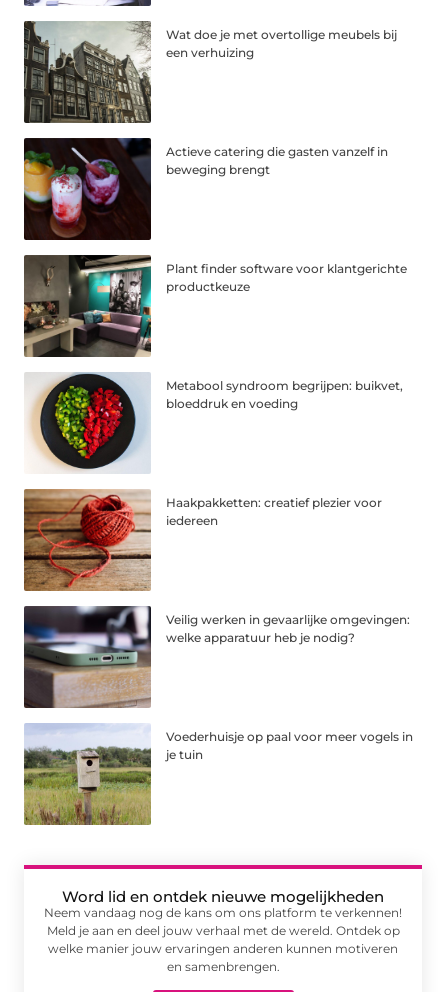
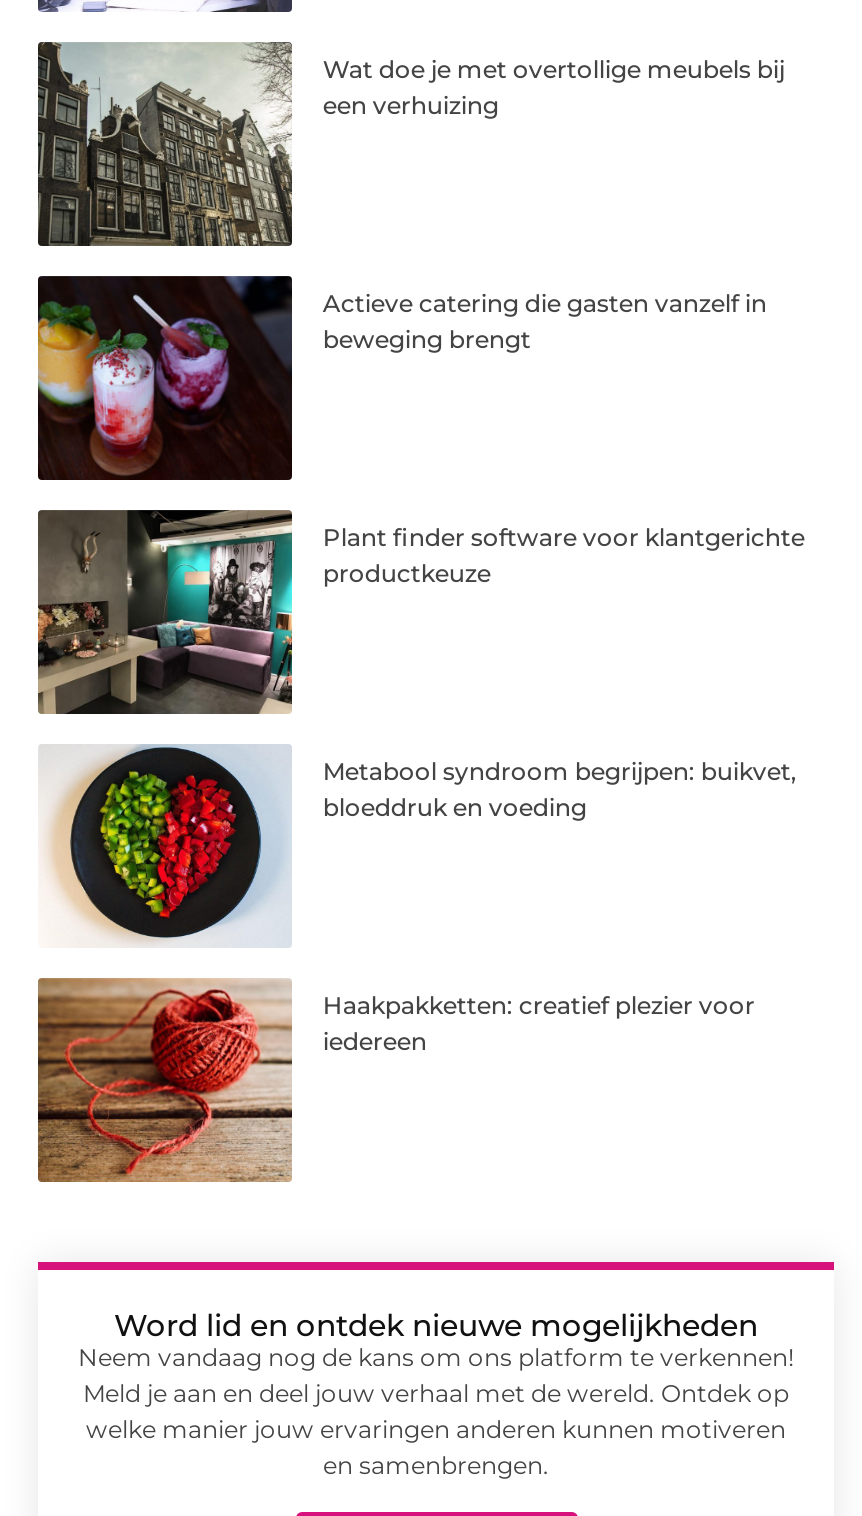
[23,605,410,709] [image] | Veilig werken in gevaarlijke omgevingen: | welke apparatuur heb je nodig? -> none
[23,723,413,825] [image] | Voederhuisje op paal voor meer vogels in | je tuin -> none

